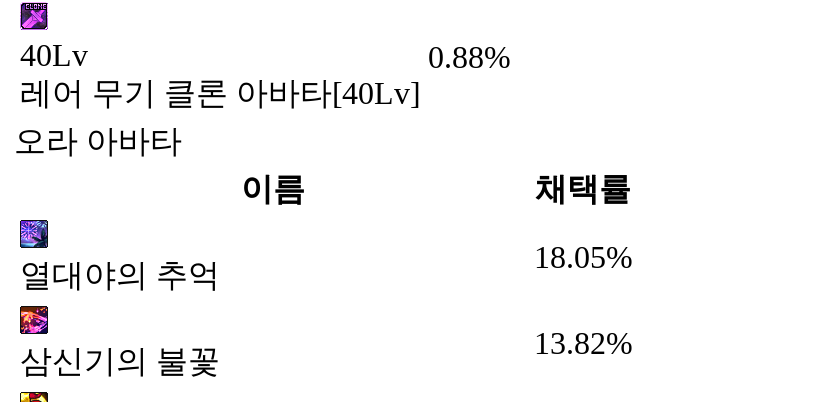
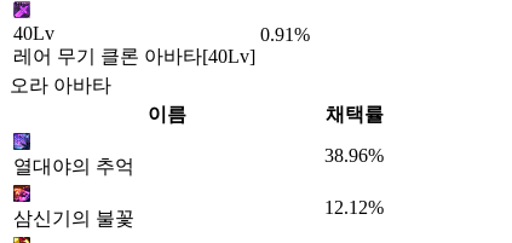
[428,40,510,74] 0.88% -> [260,24,310,45] 0.91%
[534,240,632,274] 18.05% -> [324,145,384,166] 38.96%
[534,326,632,360] 13.82% -> [324,197,384,218] 12.12%

